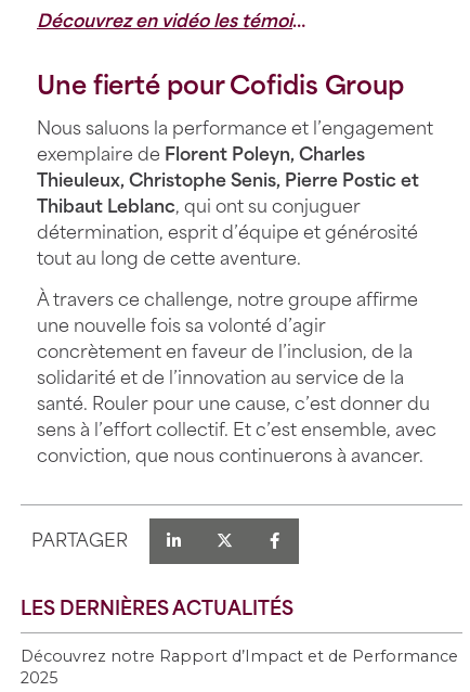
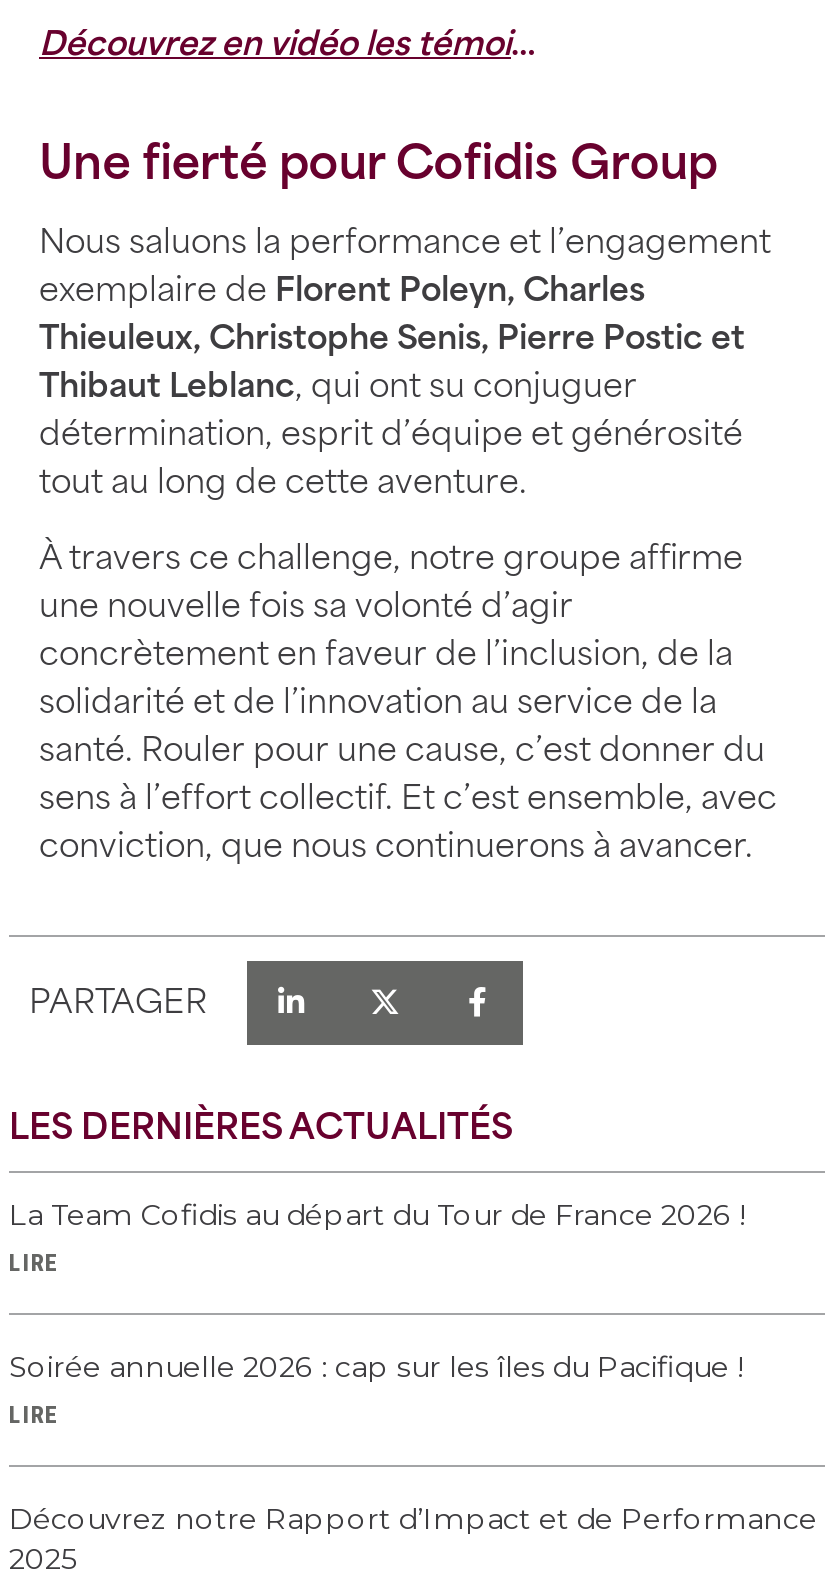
none -> [9,1196,745,1428] La Team Cofidis au départ du Tour de France 2026 ! | LIRE | Soirée annuelle 2026 : cap sur les îles du Pacifique ! | LIRE

